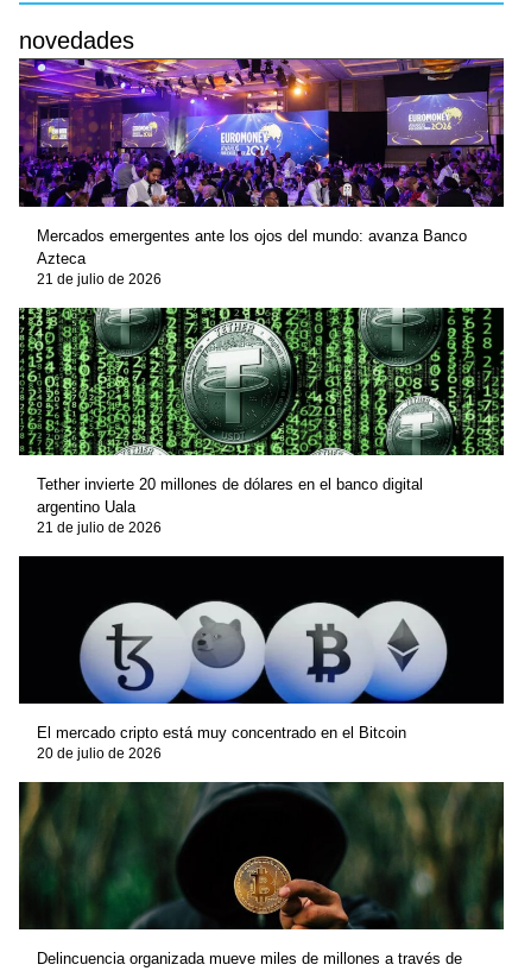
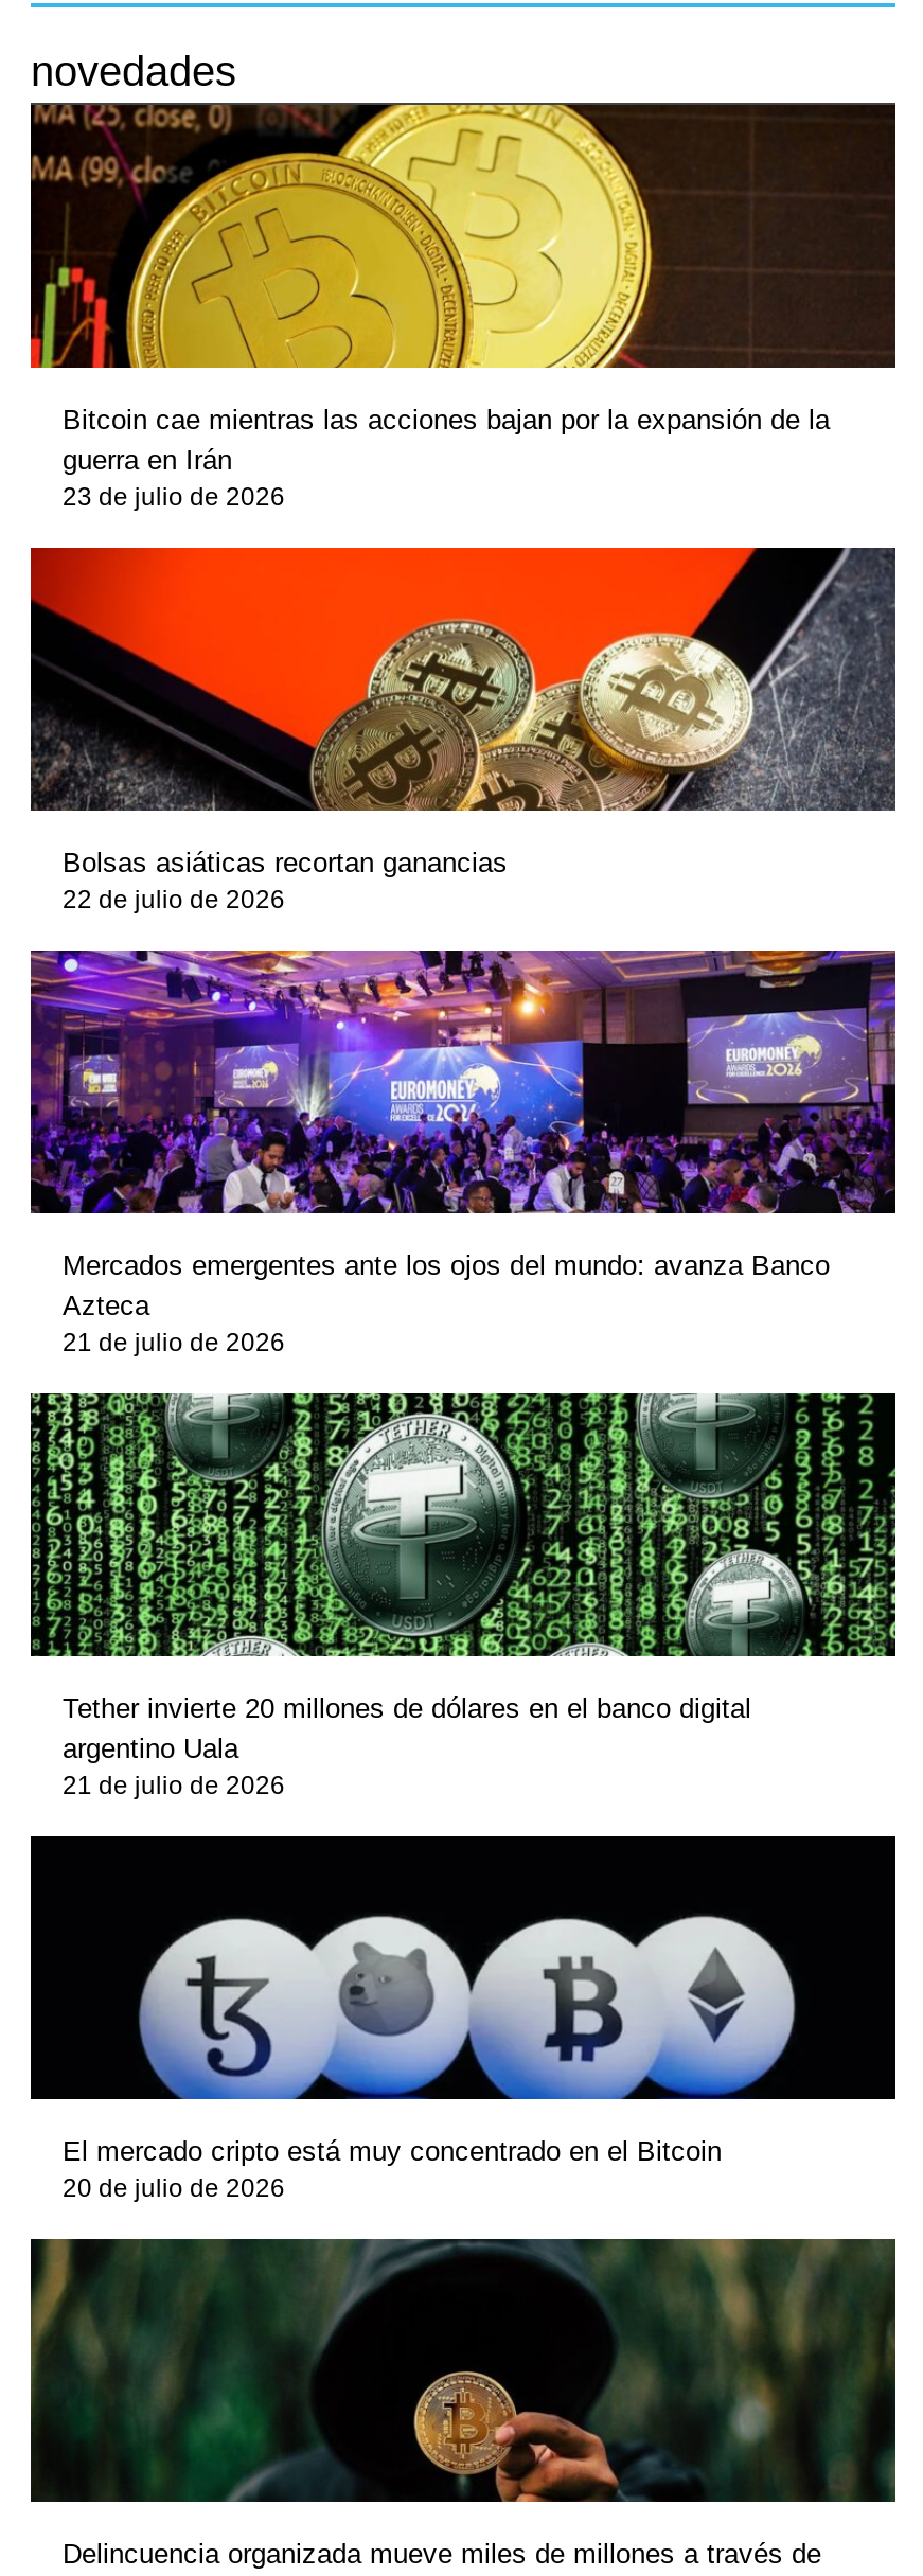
none -> [29,103,898,512] [image] | Bitcoin cae mientras las acciones bajan por la expansión de la | guerra en Irán | 23 de julio de 2026
none -> [29,546,898,915] [image] | Bolsas asiáticas recortan ganancias | 22 de julio de 2026

